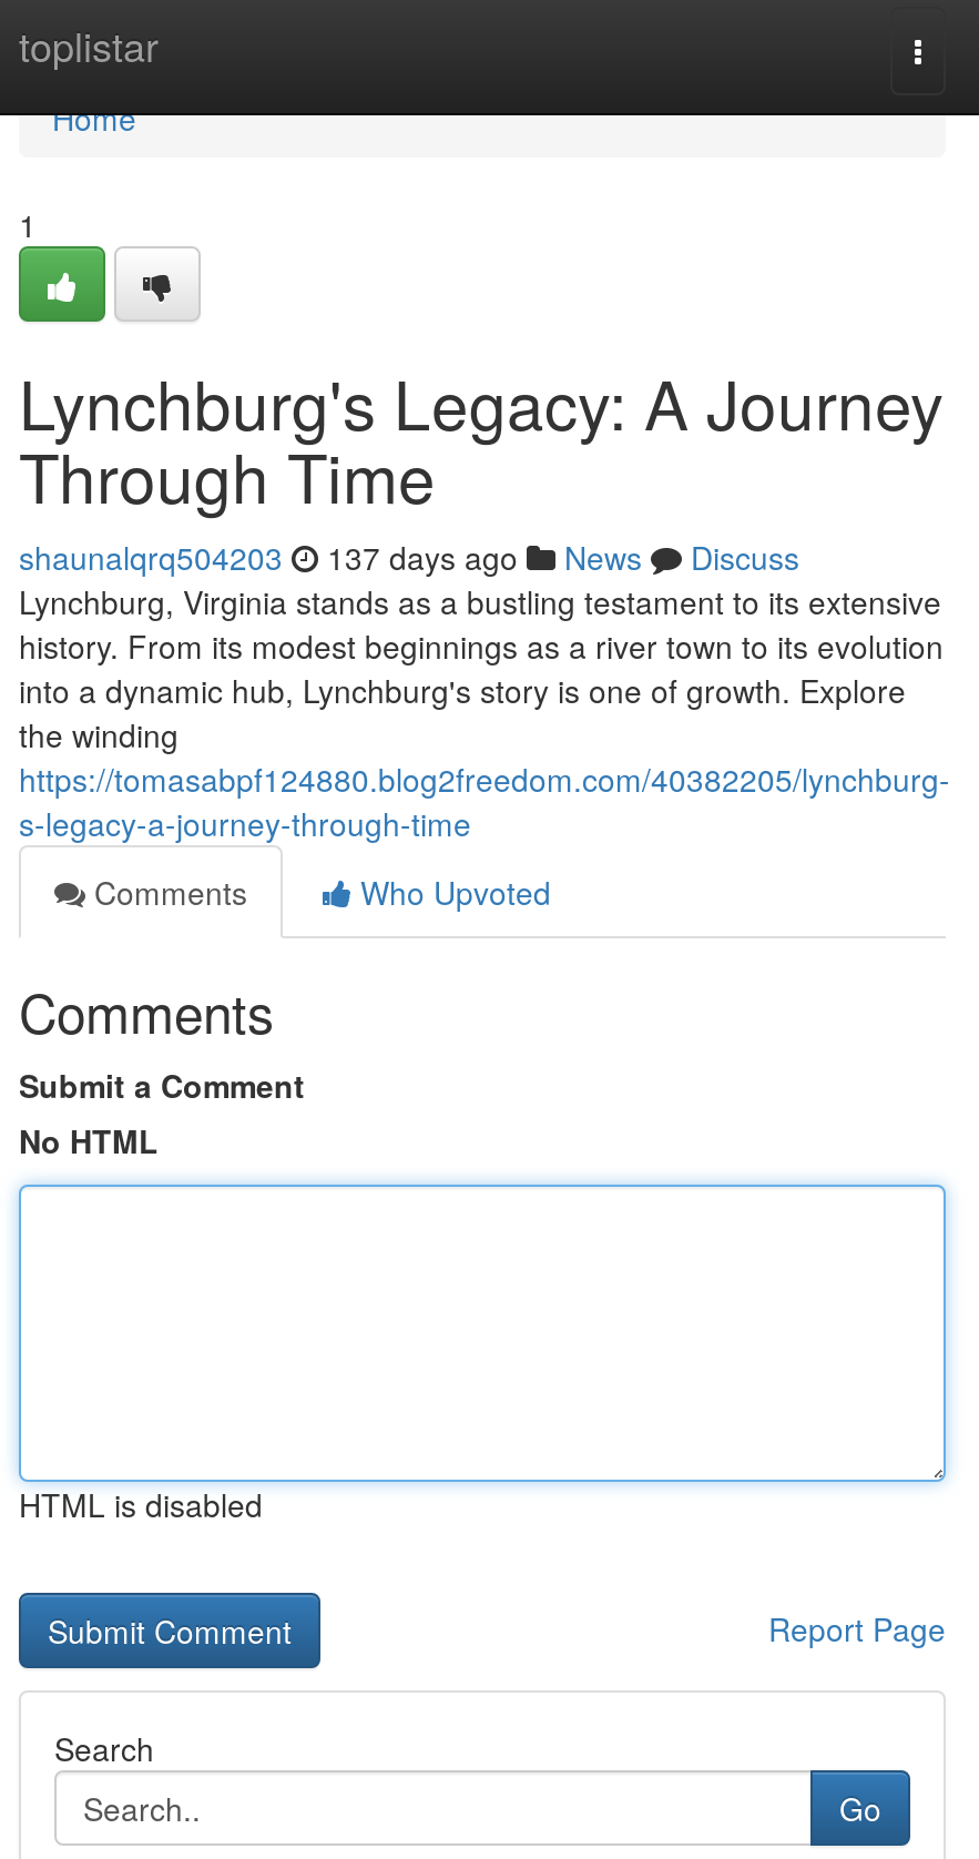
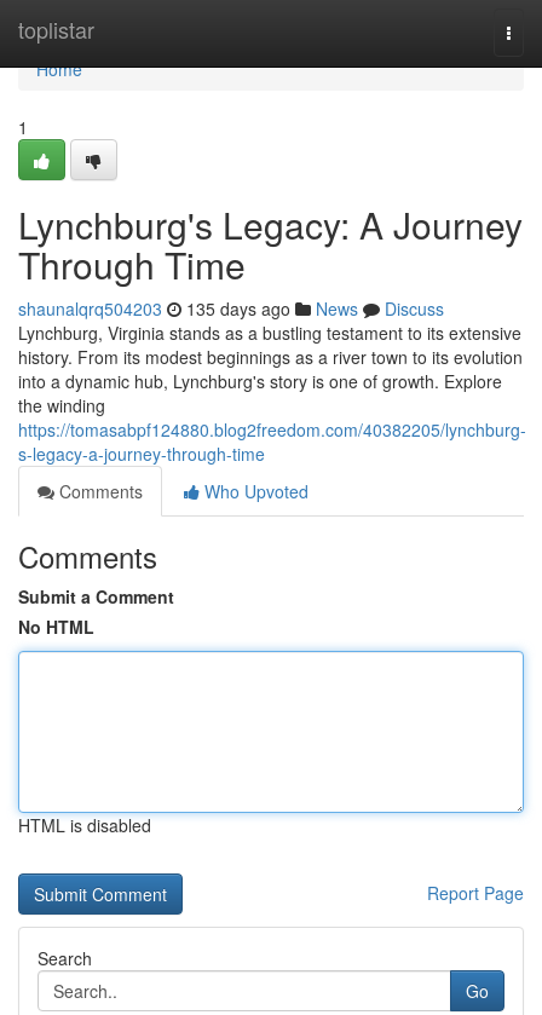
[19,535,799,579] shaunalqrq504203 137 days ago News Discuss -> [18,296,444,321] shaunalqrq504203 135 days ago News Discuss

